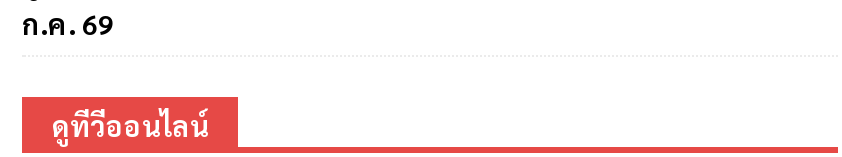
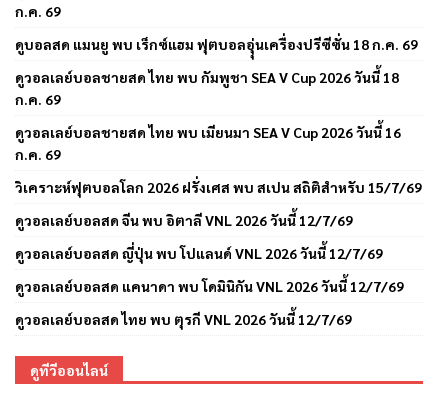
none -> [15,35,422,328] ดูบอลสด แมนยู พบ เร็กซ์แฮม ฟุตบอลอุุ่นเครื่องปรีซีซั่น 18 ก.ค. 69 | ดูวอลเลย์บอลชายสด ไทย พบ กัมพูชา SEA V Cup 2026 วันนี้ 18 | ก.ค. 69 | ดูวอลเลย์บอลชายสด ไทย พบ เมียนมา SEA V Cup 2026 วันนี้ 16 | ก.ค. 69 | วิเคราะห์ฟุตบอลโลก 2026 ฝรั่งเศส พบ สเปน สถิติสำหรับ 15/7/69 | ดูวอลเลย์บอลสด จีน พบ อิตาลี VNL 2026 วันนี้ 12/7/69 | ดูวอลเลย์บอลสด ญี่ปุ่น พบ โปแลนด์ VNL 2026 วันนี้ 12/7/69 | ดูวอลเลย์บอลสด แคนาดา พบ โดมินิกัน VNL 2026 วันนี้ 12/7/69 | ดูวอลเลย์บอลสด ไทย พบ ตุรกี VNL 2026 วันนี้ 12/7/69

